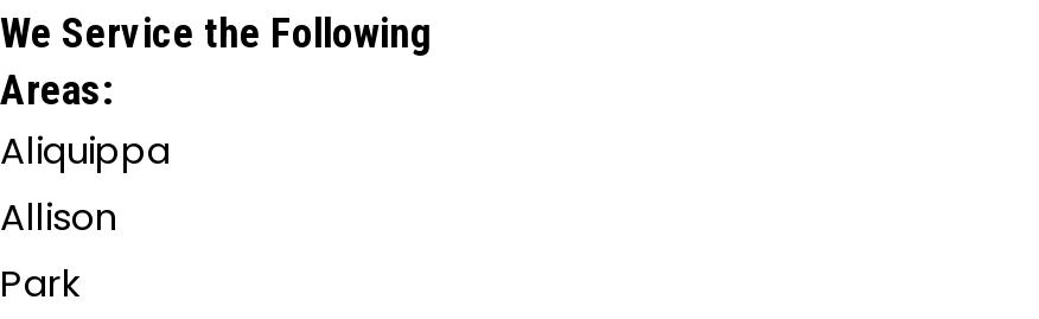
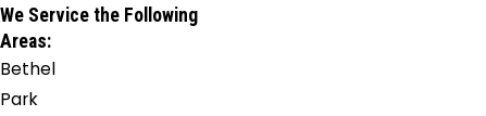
[0,126,171,242] Aliquippa | Allison -> [0,58,55,80] Bethel

